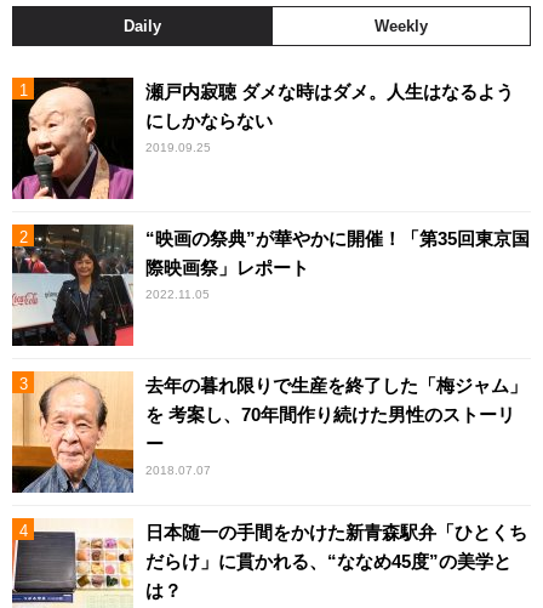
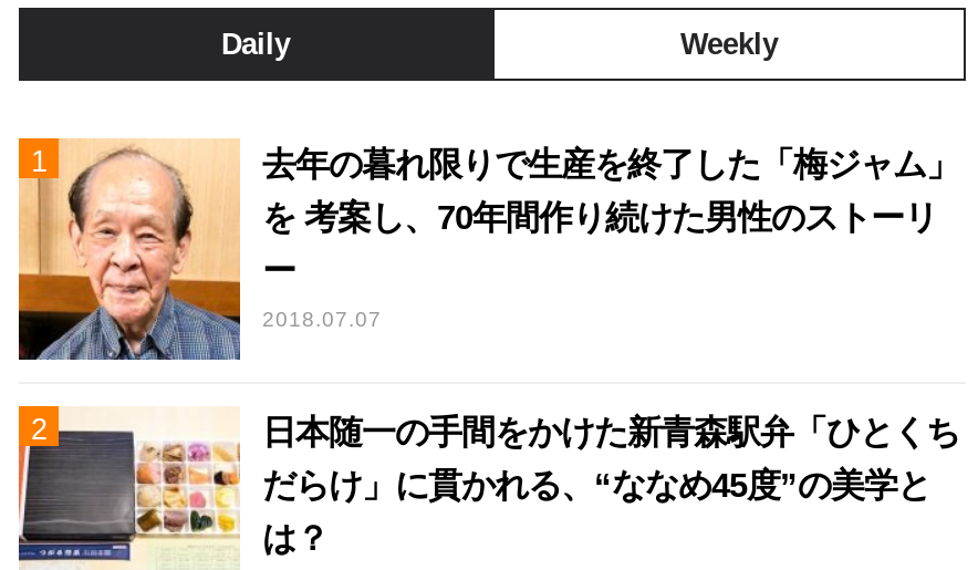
[11,76,514,200] [image] | 瀬戸内寂聴 ダメな時はダメ。人生はなるよう | にしかならない | 2019.09.25 -> none
[11,223,530,347] [image] | “映画の祭典”が華やかに開催！「第35回東京国 | 際映画祭」レポート | 2022.11.05 -> none

